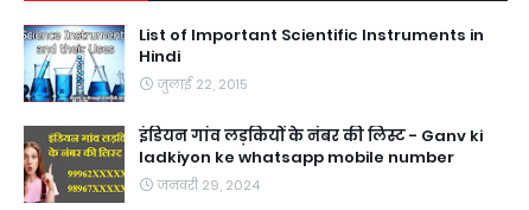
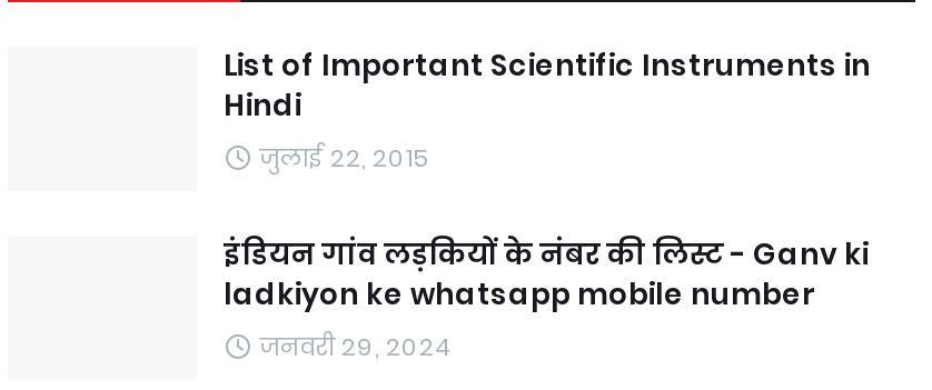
[23,24,126,103] [image] -> none
[23,125,126,204] [image] -> none

